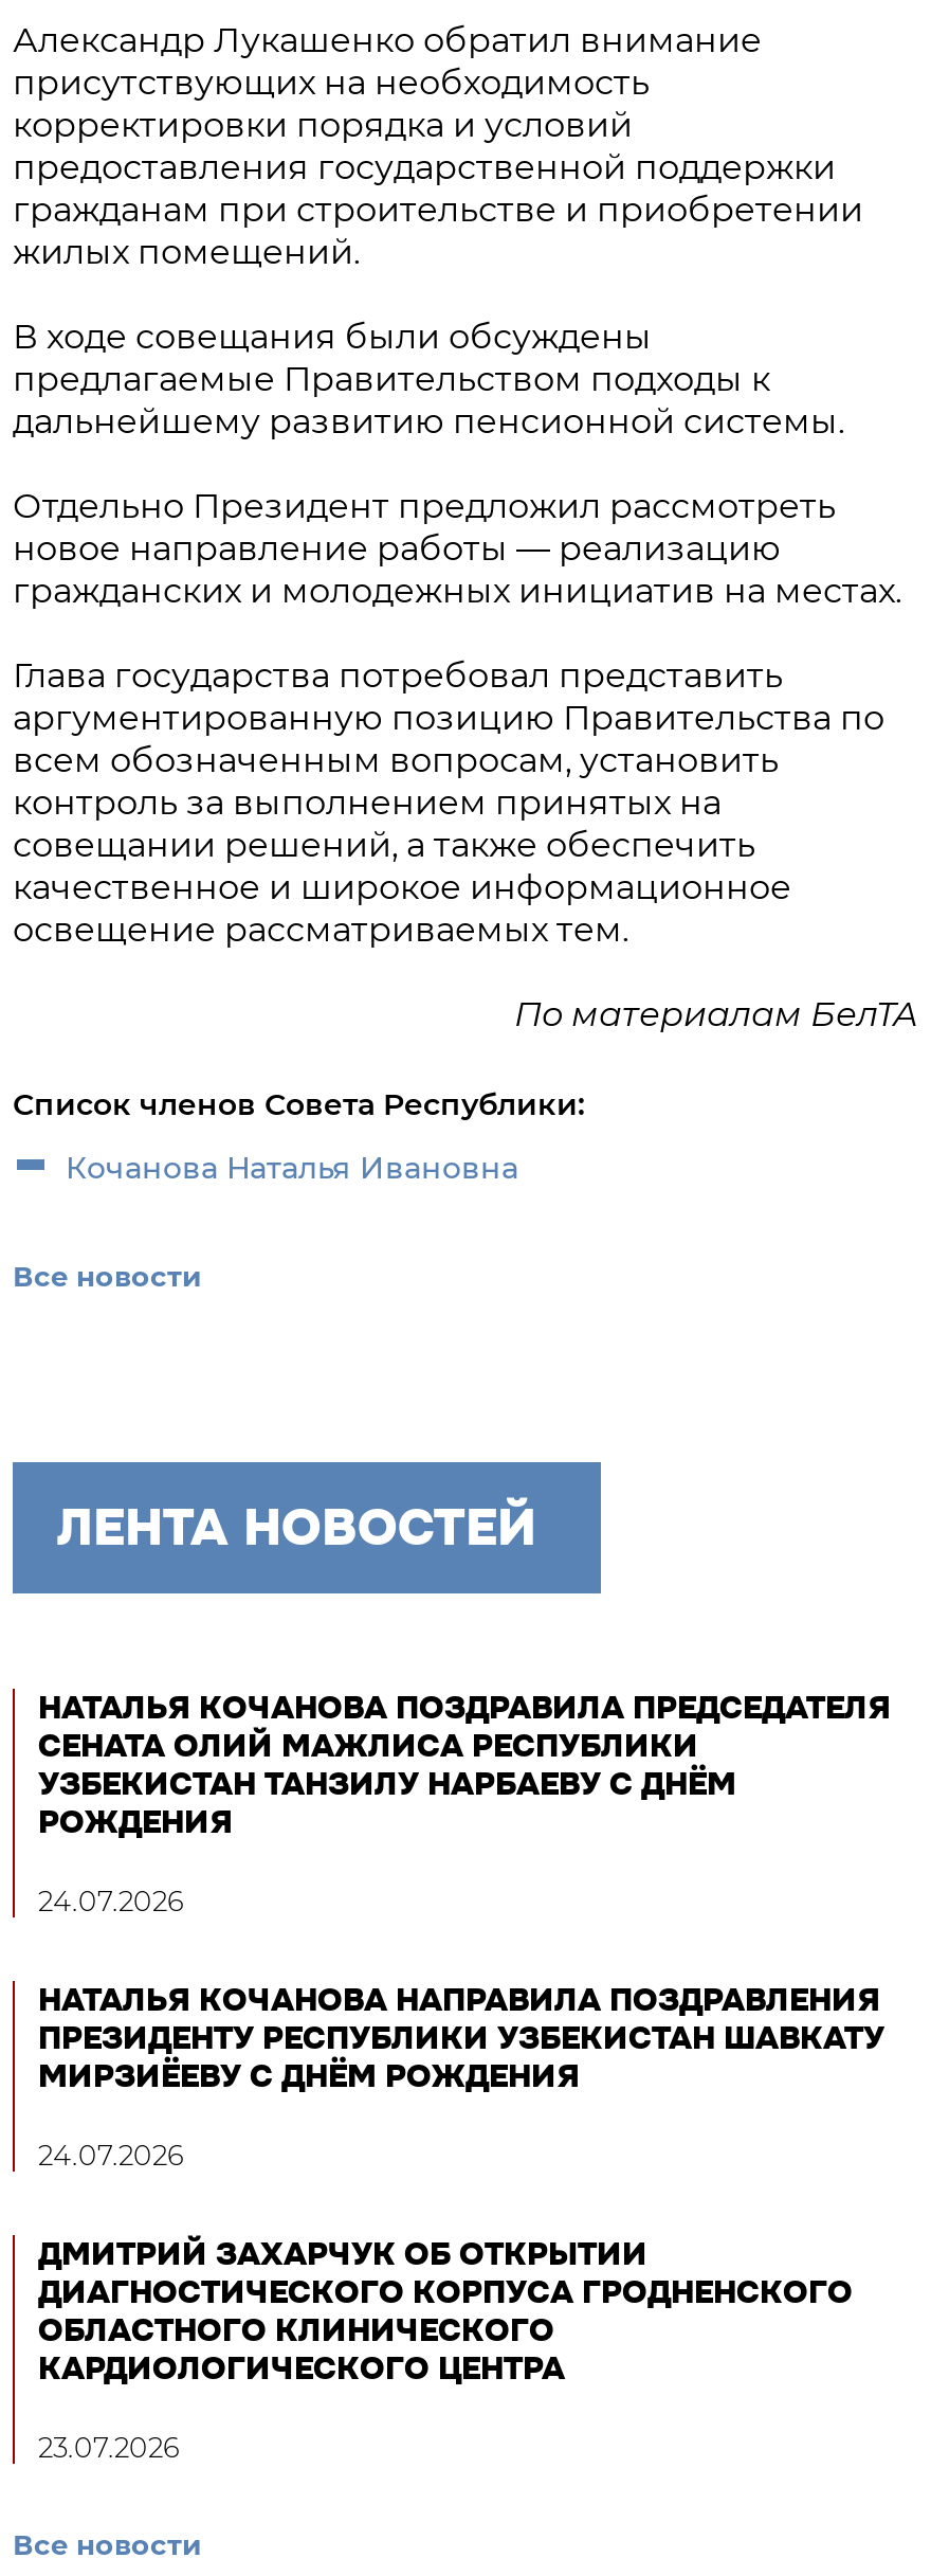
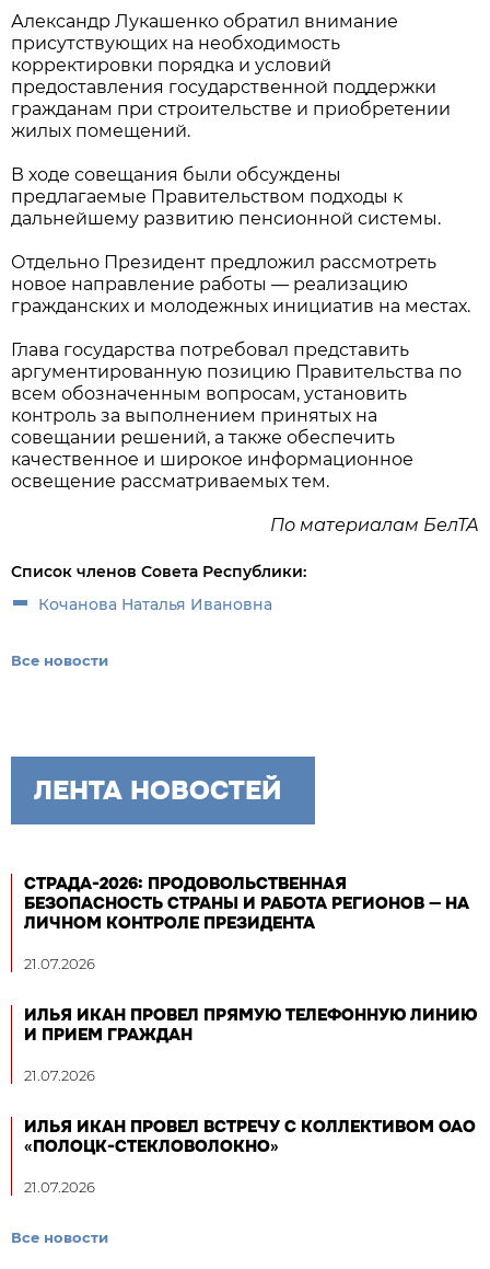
[38,1686,891,1842] НАТАЛЬЯ КОЧАНОВА ПОЗДРАВИЛА ПРЕДСЕДАТЕЛЯ | СЕНАТА ОЛИЙ МАЖЛИСА РЕСПУБЛИКИ | УЗБЕКИСТАН ТАНЗИЛУ НАРБАЕВУ С ДНЁМ | РОЖДЕНИЯ -> [24,872,469,934] СТРАДА-2026: ПРОДОВОЛЬСТВЕННАЯ | БЕЗОПАСНОСТЬ СТРАНЫ И РАБОТА РЕГИОНОВ — НА | ЛИЧНОМ КОНТРОЛЕ ПРЕЗИДЕНТА
[38,1883,184,1917] 24.07.2026 -> [24,954,95,972] 21.07.2026
[38,1978,884,2097] НАТАЛЬЯ КОЧАНОВА НАПРАВИЛА ПОЗДРАВЛЕНИЯ | ПРЕЗИДЕНТУ РЕСПУБЛИКИ УЗБЕКИСТАН ШАВКАТУ | МИРЗИЁЕВУ С ДНЁМ РОЖДЕНИЯ -> [24,1004,477,1045] ИЛЬЯ ИКАН ПРОВЕЛ ПРЯМУЮ ТЕЛЕФОННУЮ ЛИНИЮ | И ПРИЕМ ГРАЖДАН
[38,2137,184,2171] 24.07.2026 -> [24,1066,95,1084] 21.07.2026
[38,2232,853,2389] ДМИТРИЙ ЗАХАРЧУК ОБ ОТКРЫТИИ | ДИАГНОСТИЧЕСКОГО КОРПУСА ГРОДНЕНСКОГО | ОБЛАСТНОГО КЛИНИЧЕСКОГО | КАРДИОЛОГИЧЕСКОГО ЦЕНТРА -> [24,1115,476,1157] ИЛЬЯ ИКАН ПРОВЕЛ ВСТРЕЧУ С КОЛЛЕКТИВОМ ОАО | «ПОЛОЦК-СТЕКЛОВОЛОКНО»
[38,2429,180,2463] 23.07.2026 -> [24,1178,95,1195] 21.07.2026

